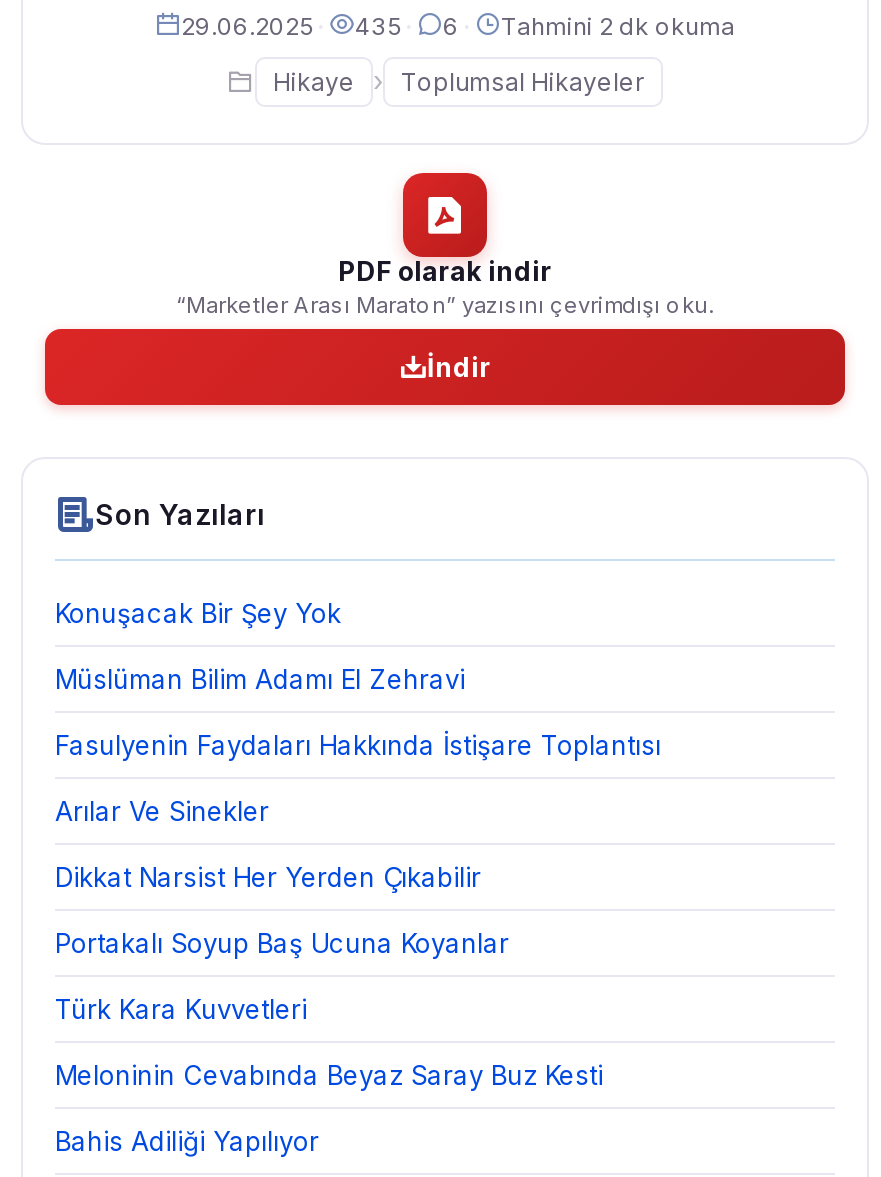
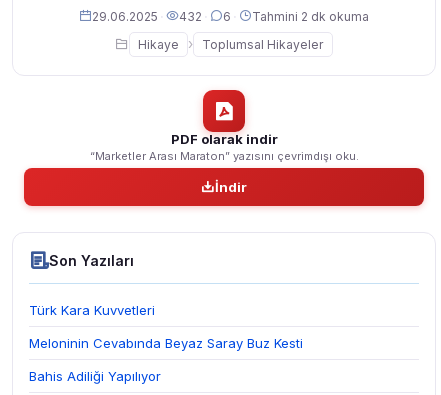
[181,10,735,40] 29.06.2025 · 435 · 6 · Tahmini 2 dk okuma -> [92,8,369,23] 29.06.2025 · 432 · 6 · Tahmini 2 dk okuma
[55,597,661,959] Konuşacak Bir Şey Yok | Müslüman Bilim Adamı El Zehravi | Fasulyenin Faydaları Hakkında İstişare Toplantısı | Arılar Ve Sinekler | Dikkat Narsist Her Yerden Çıkabilir | Portakalı Soyup Baş Ucuna Koyanlar -> none

